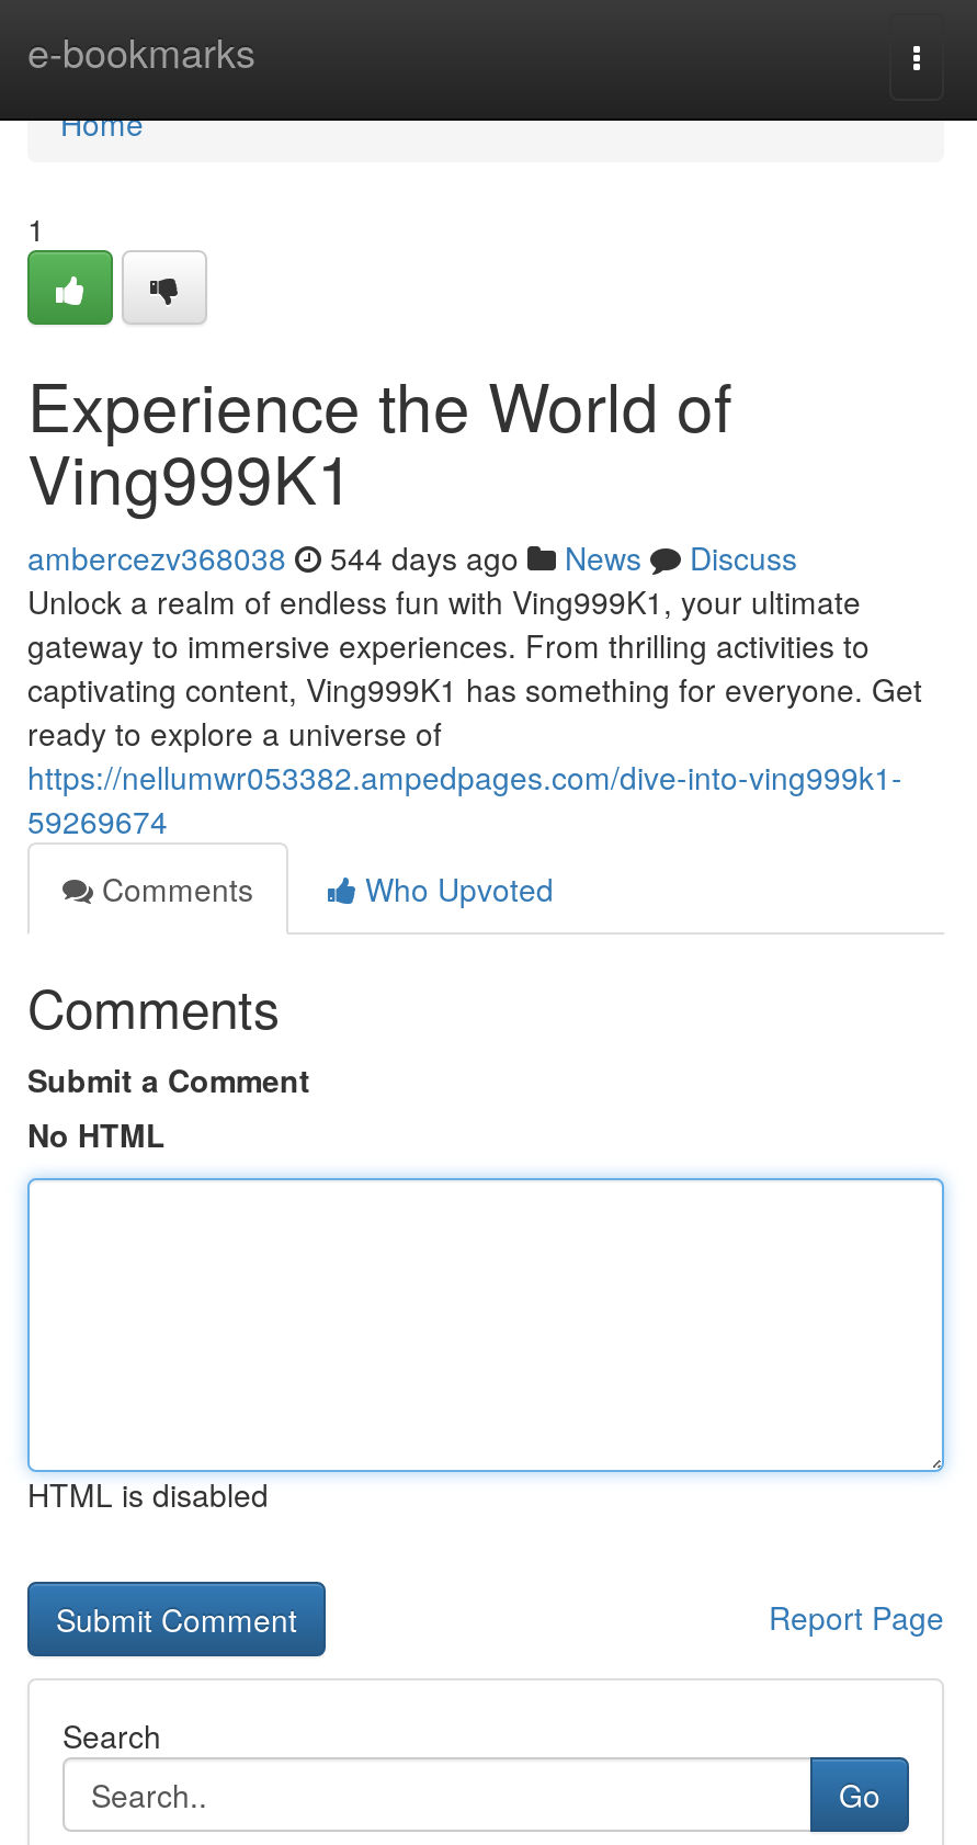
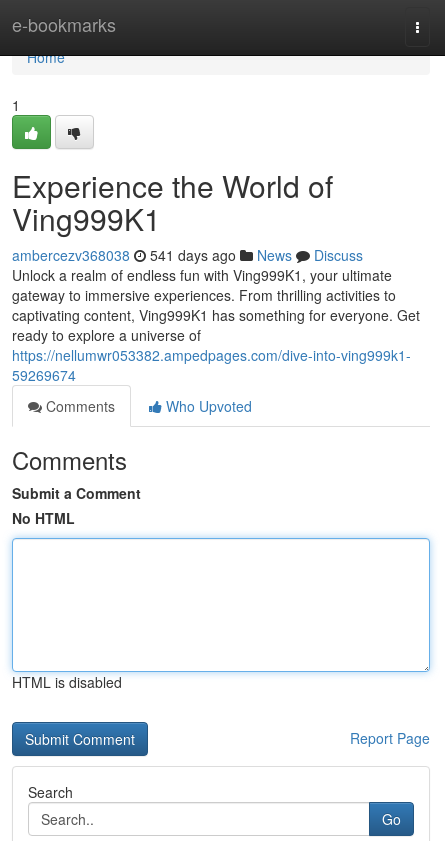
[27,535,797,579] ambercezv368038 544 days ago News Discuss -> [12,245,363,265] ambercezv368038 541 days ago News Discuss

